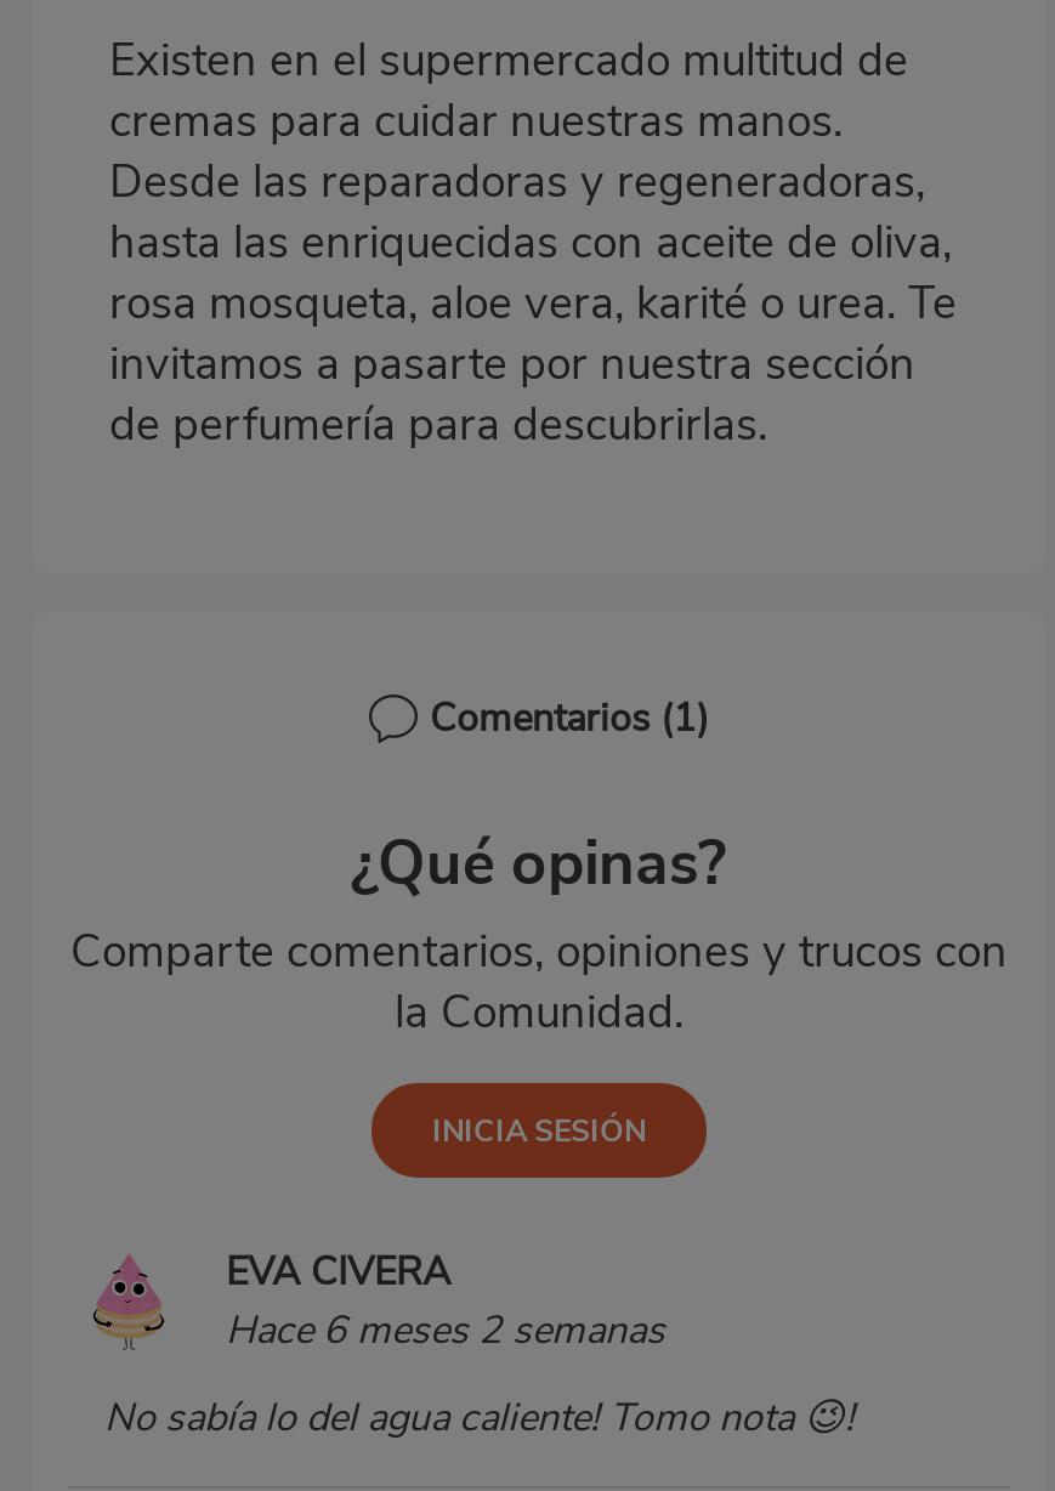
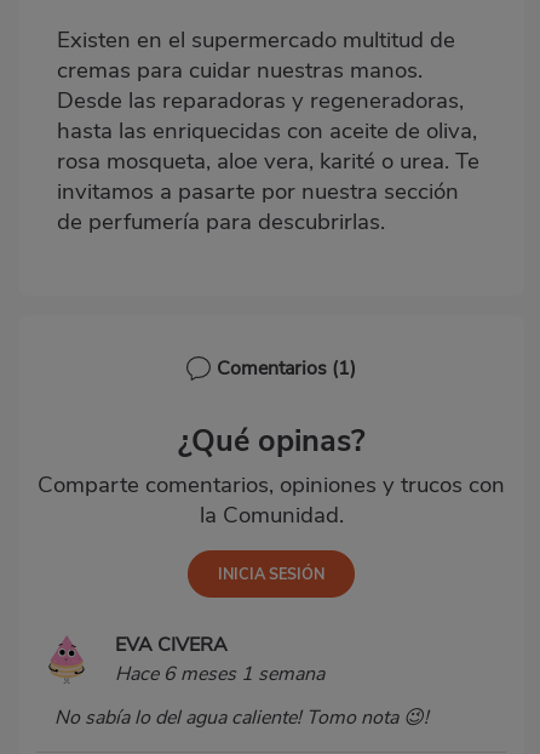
[226,1304,665,1357] Hace 6 meses 2 semanas -> [115,661,324,687] Hace 6 meses 1 semana

